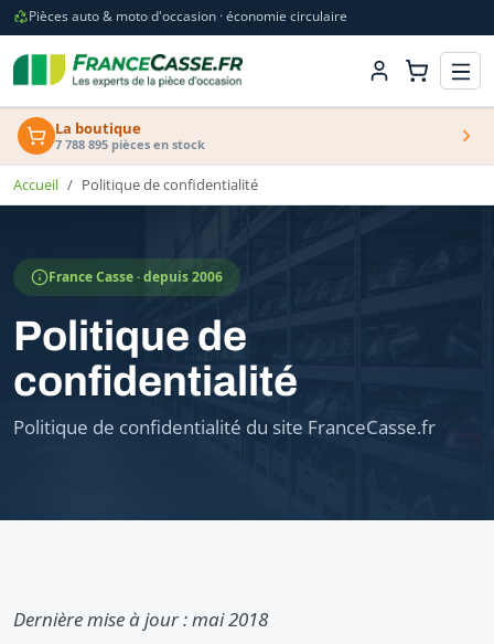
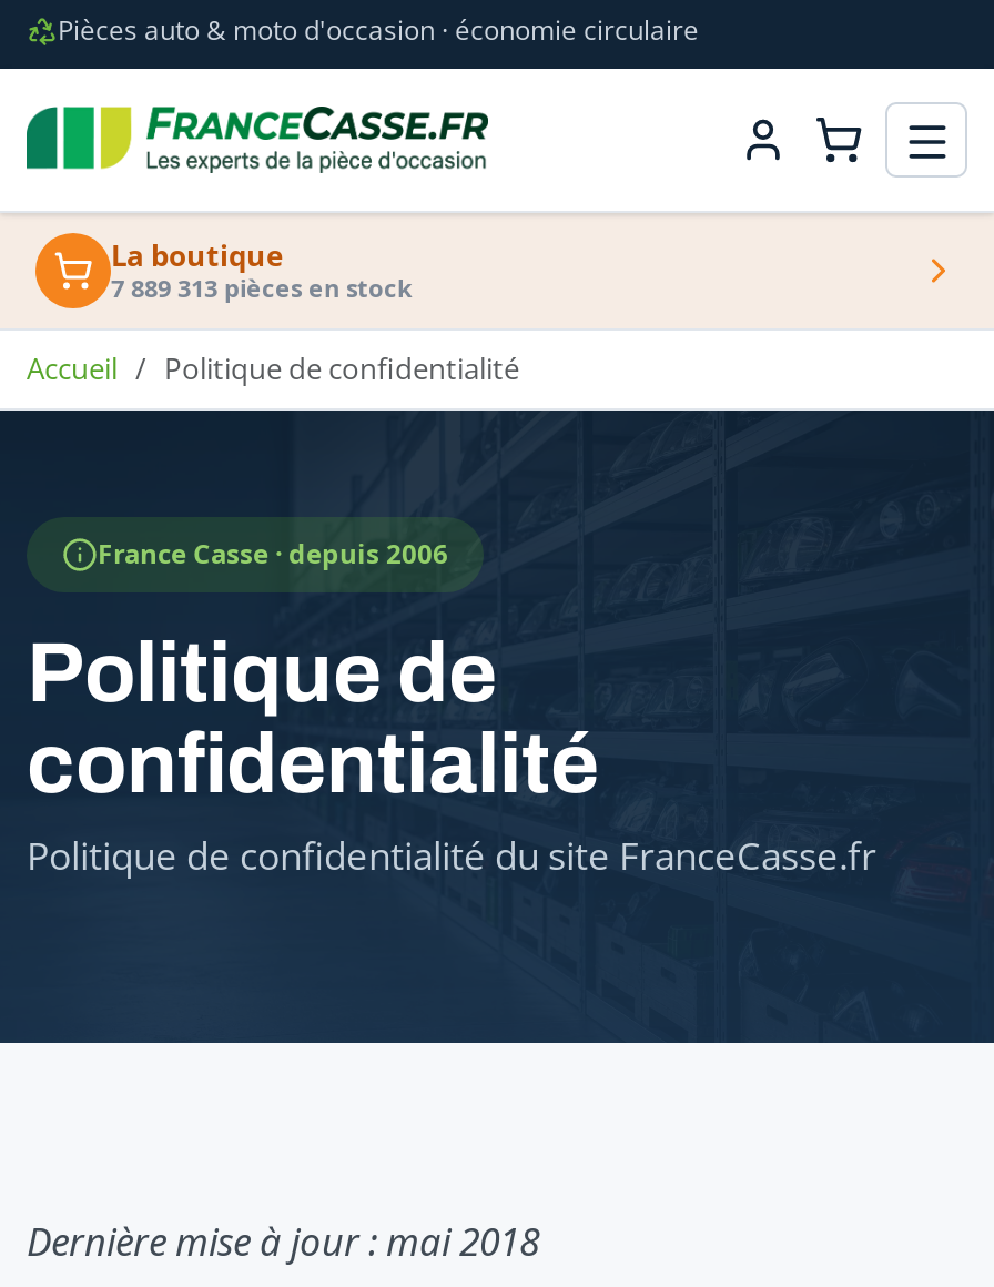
[55,136,205,152] 7 788 895 pièces en stock -> [111,270,413,304] 7 889 313 pièces en stock

